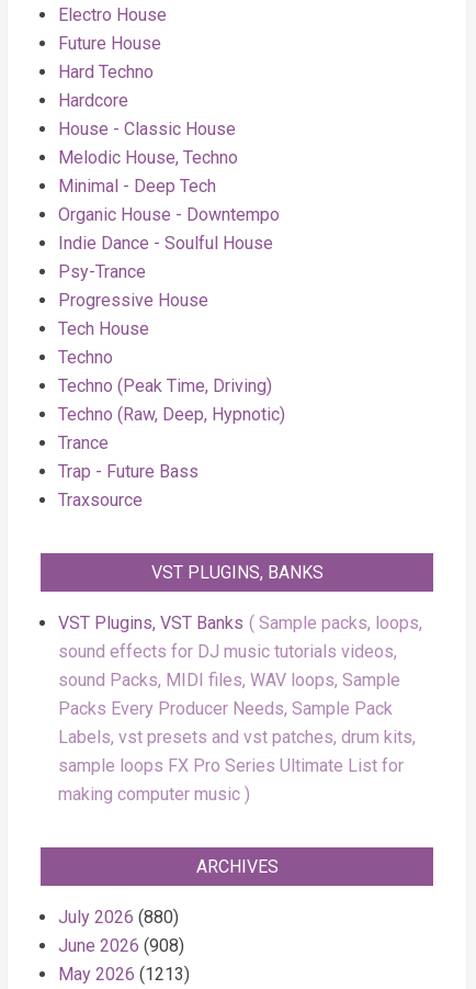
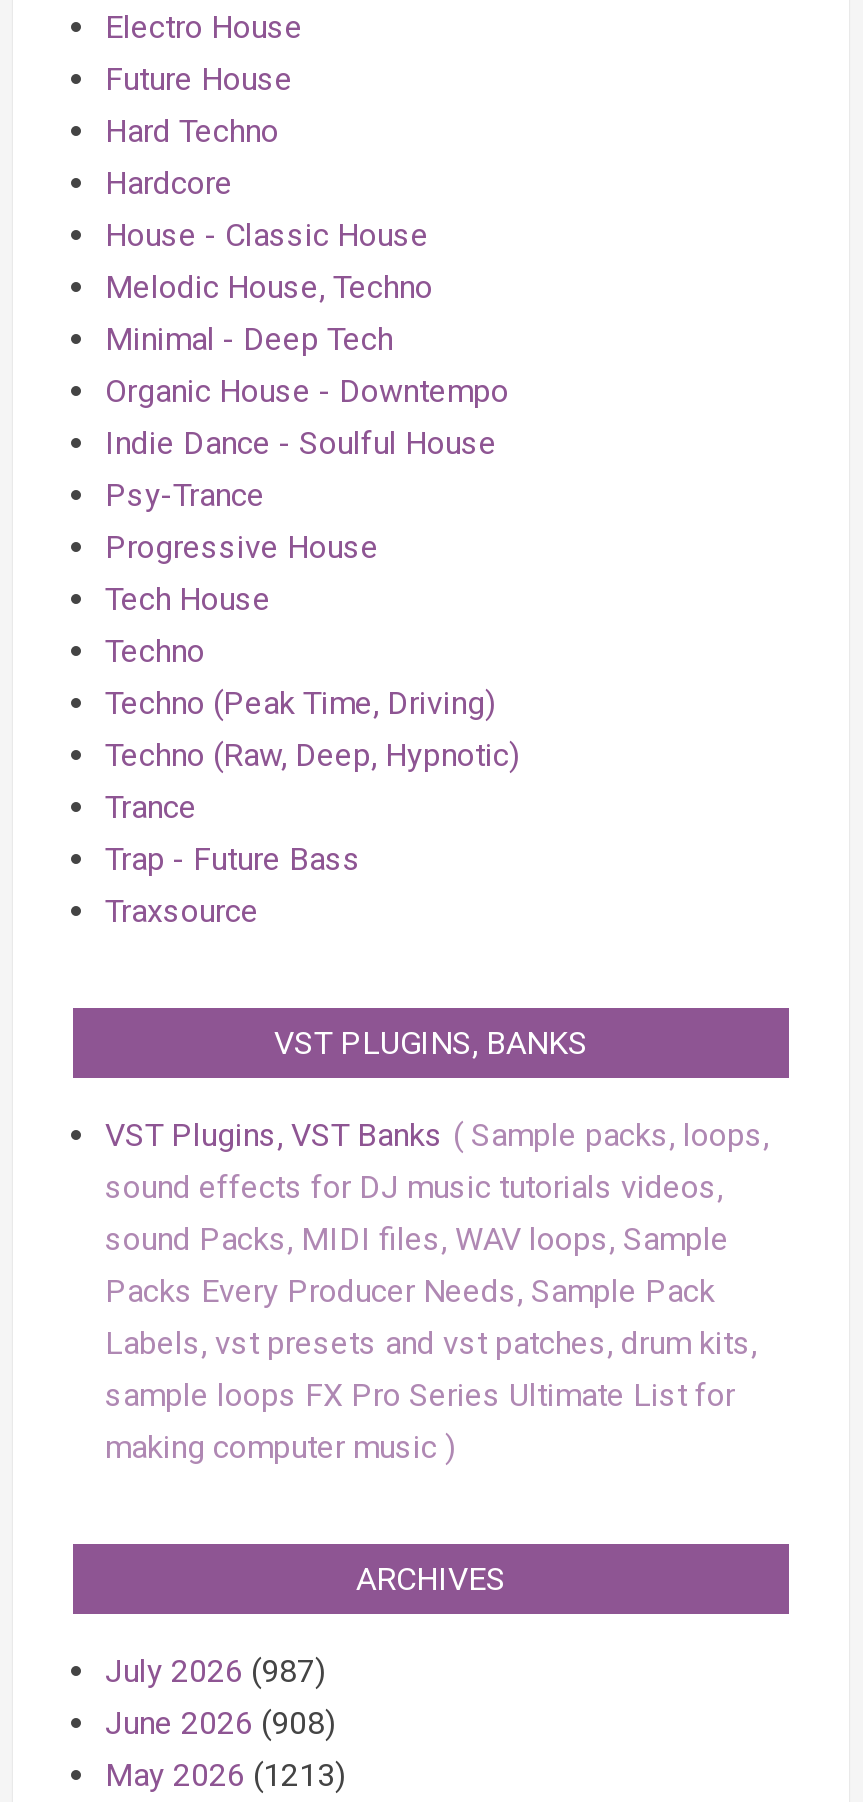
[58,907,179,928] July 2026 (880) -> [105,1652,325,1690] July 2026 (987)

